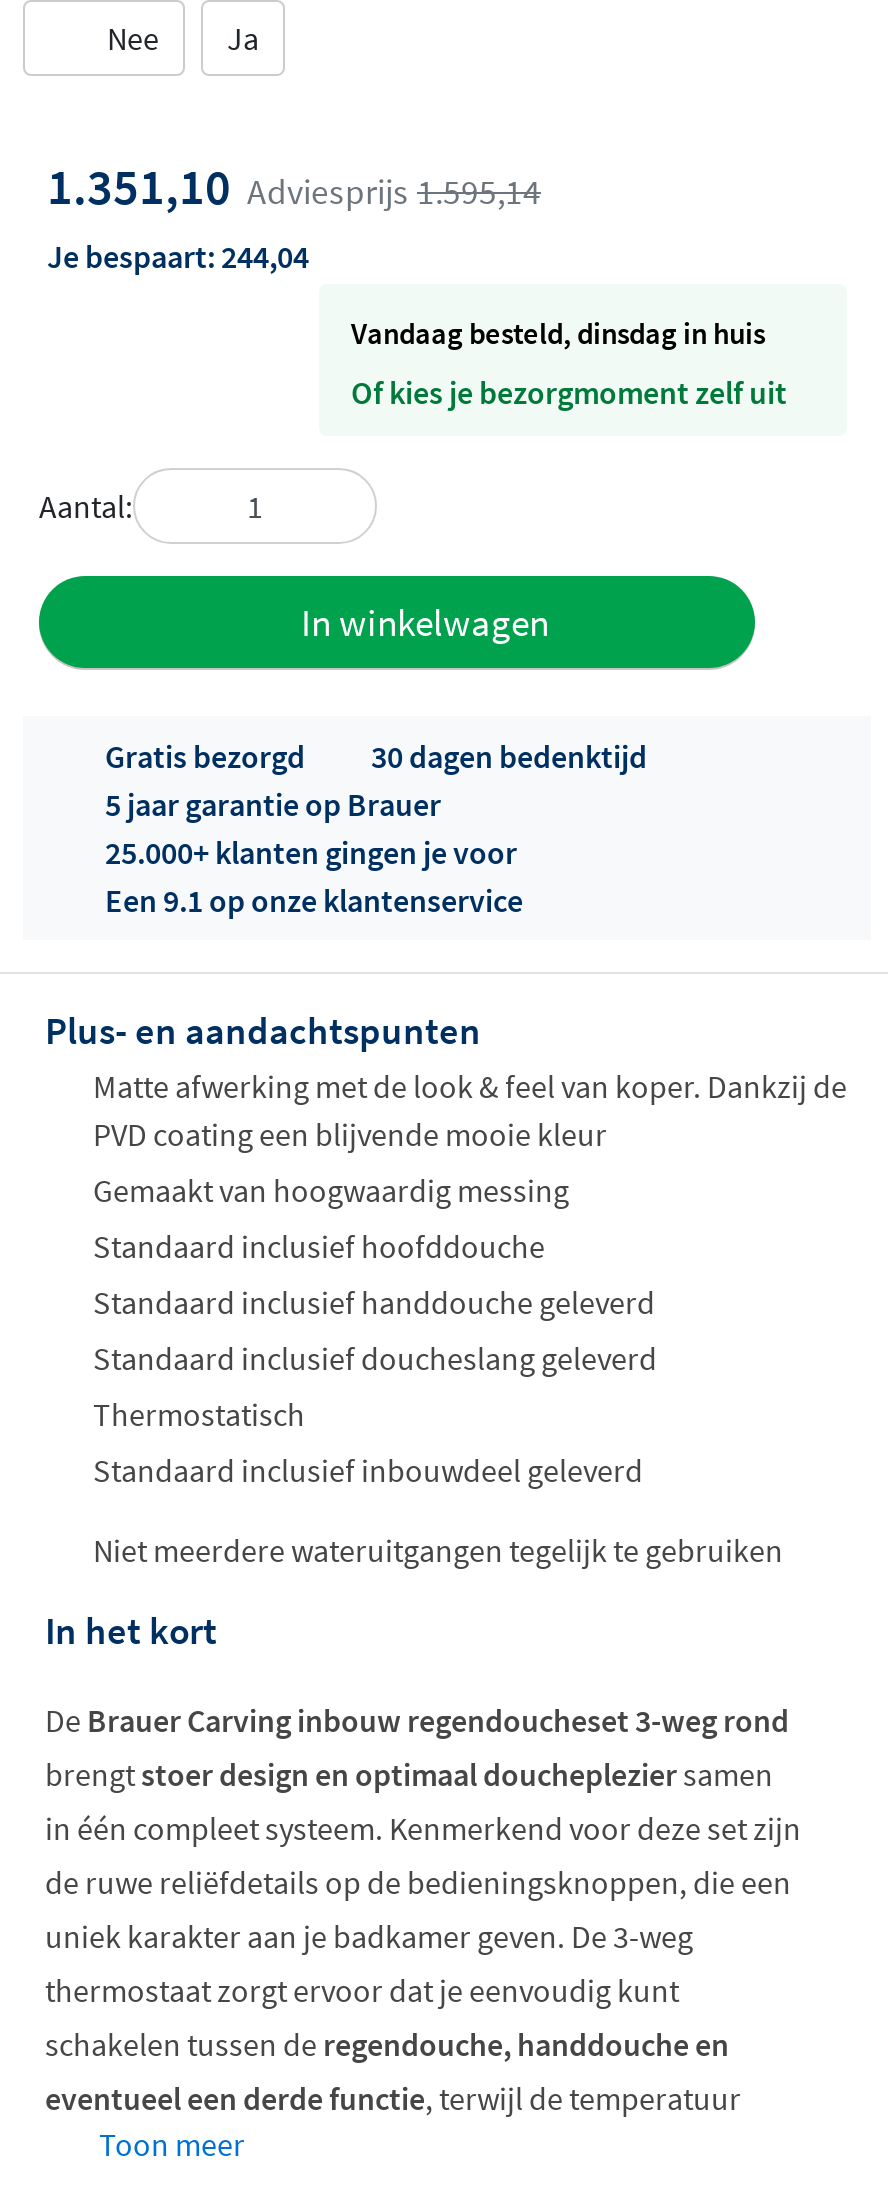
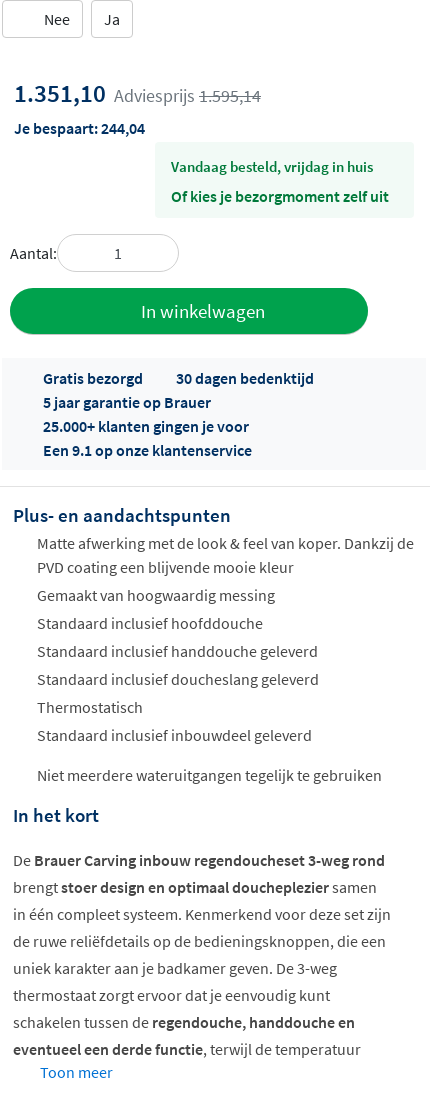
[367,314,765,352] vandaag besteld, dinsdag in huis -> [179,157,373,176] vandaag besteld, vrijdag in huis

